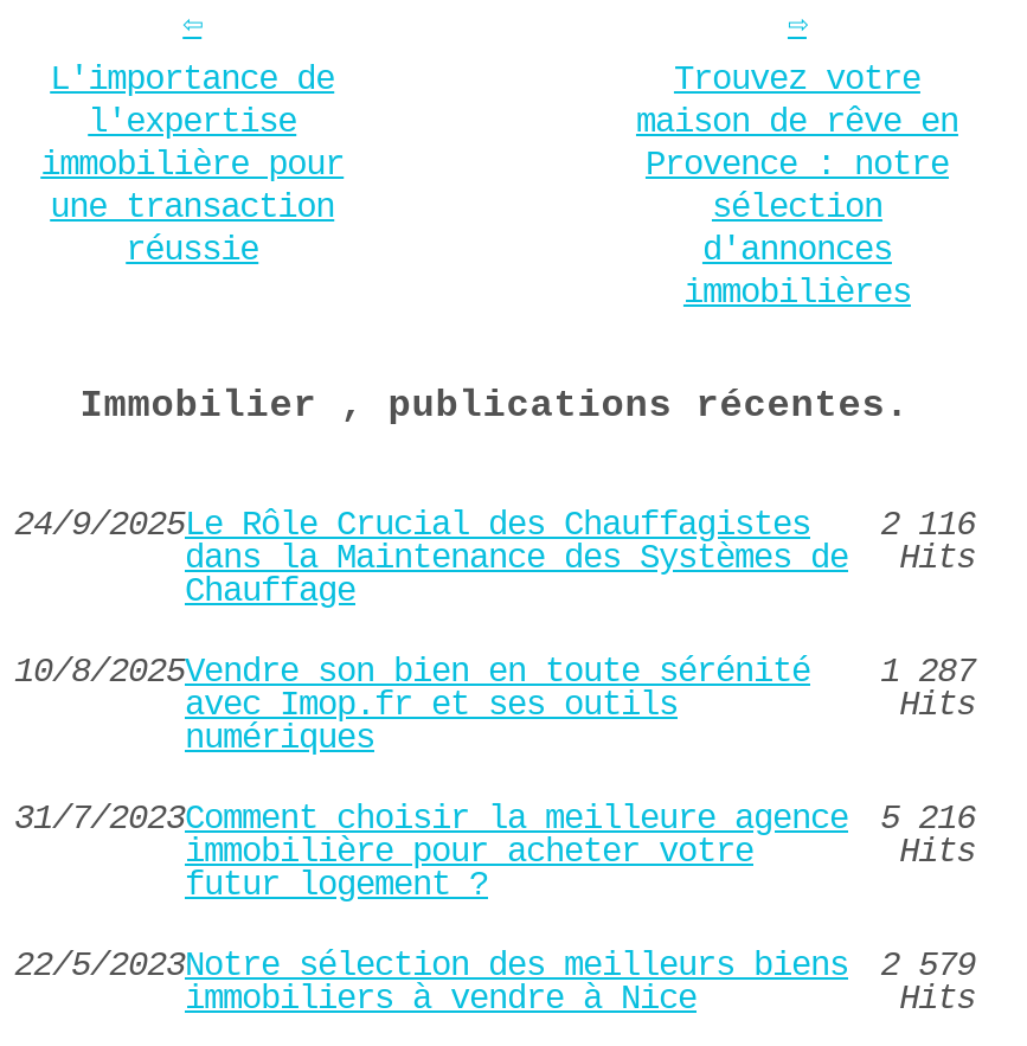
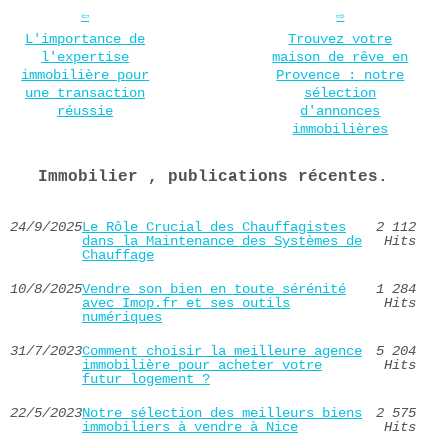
[14,505,975,543] 24/9/2025Le Rôle Crucial des Chauffagistes 2 116 -> [10,219,416,235] 24/9/2025Le Rôle Crucial des Chauffagistes 2 112
[14,652,975,690] 10/8/2025Vendre son bien en toute sérénité 1 287 -> [10,281,416,297] 10/8/2025Vendre son bien en toute sérénité 1 284
[14,799,975,837] 31/7/2023Comment choisir la meilleure agence 5 216 -> [10,343,416,359] 31/7/2023Comment choisir la meilleure agence 5 204
[14,946,975,984] 22/5/2023Notre sélection des meilleurs biens 2 579 -> [10,405,416,421] 22/5/2023Notre sélection des meilleurs biens 2 575

